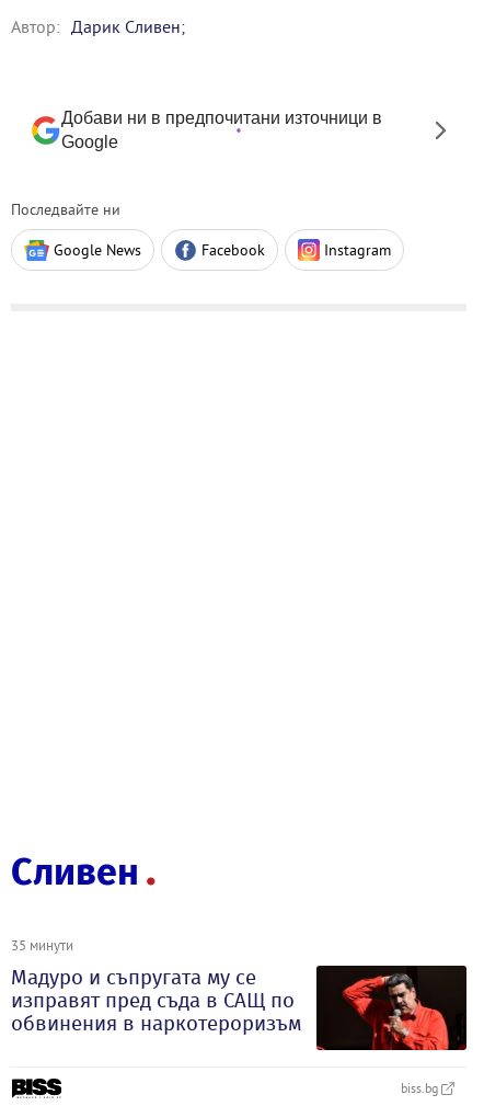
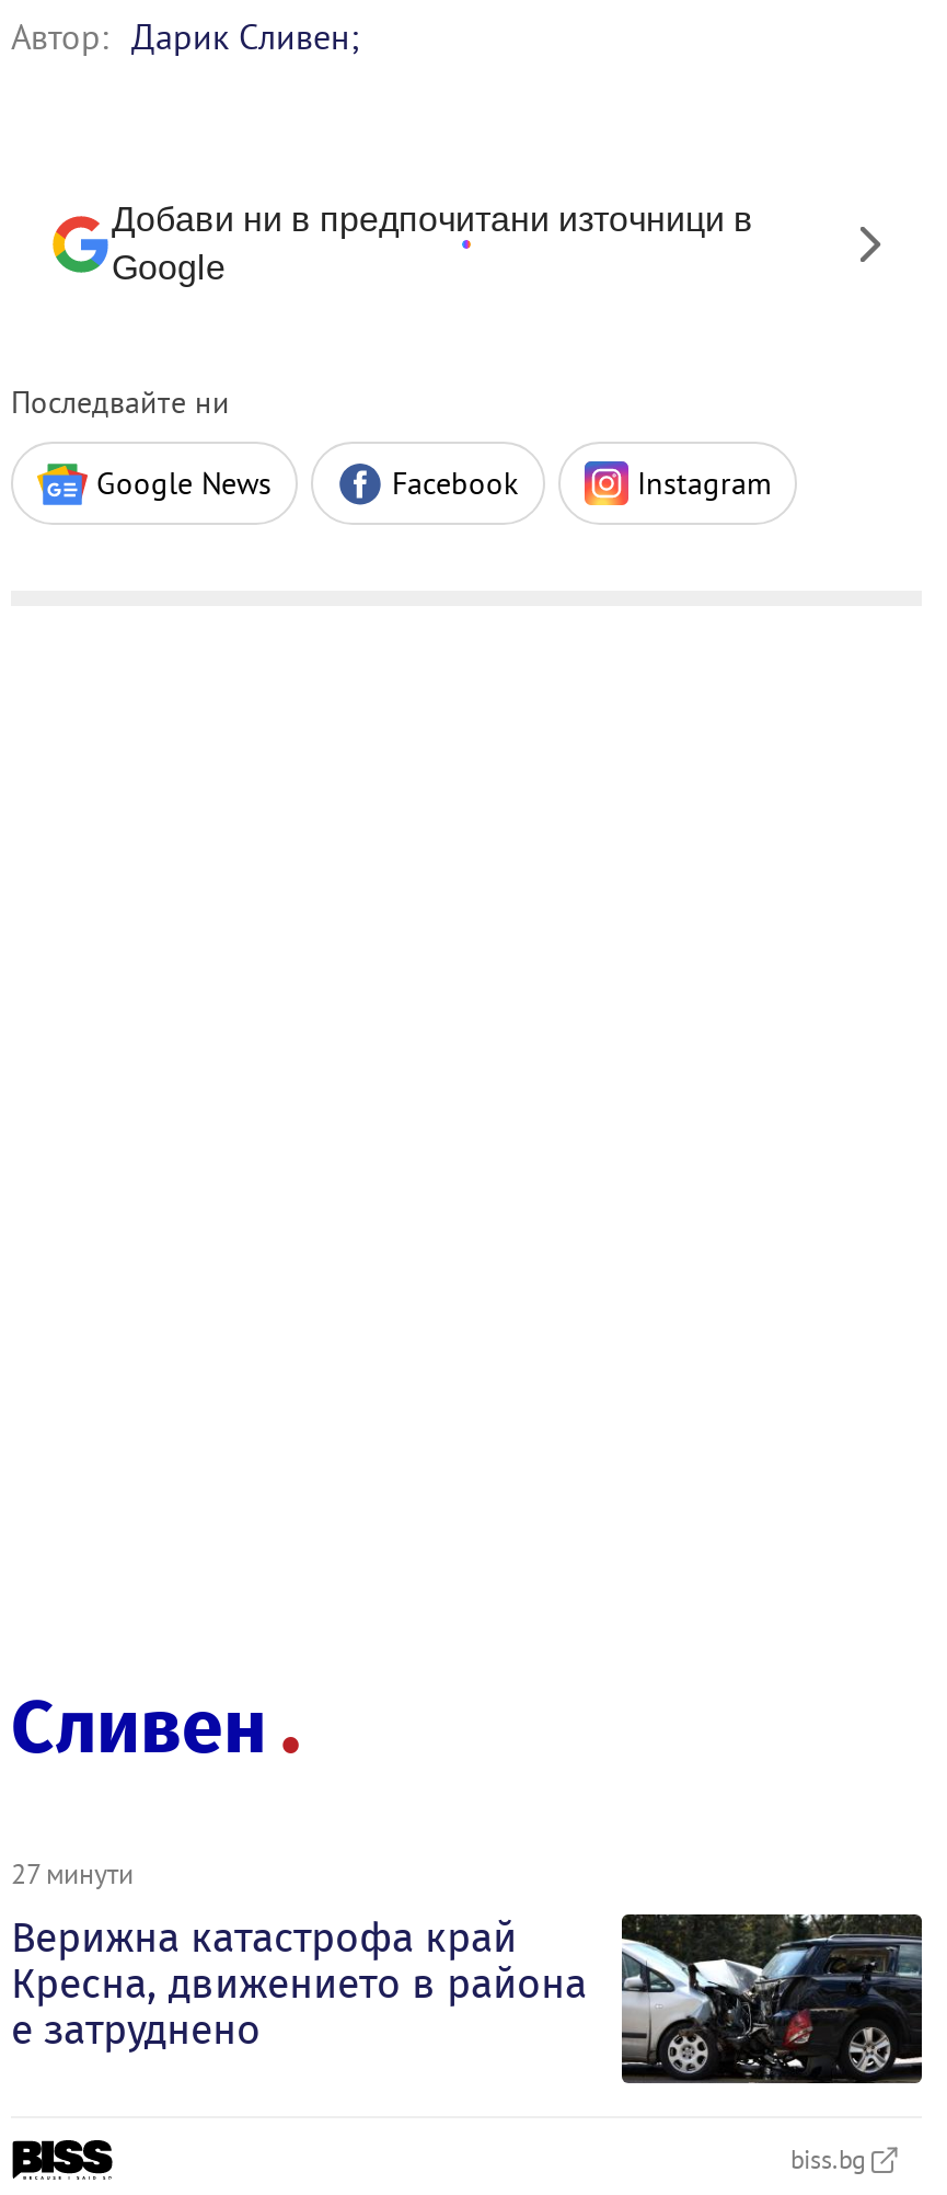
[11,936,468,1051] [image] | 35 минути | Мадуро и съпругата му се | изправят пред съда в САЩ по | обвинения в наркотероризъм -> [11,1854,924,2085] [image] | 27 минути | Верижна катастрофа край | Кресна, движението в района | е затруднено

